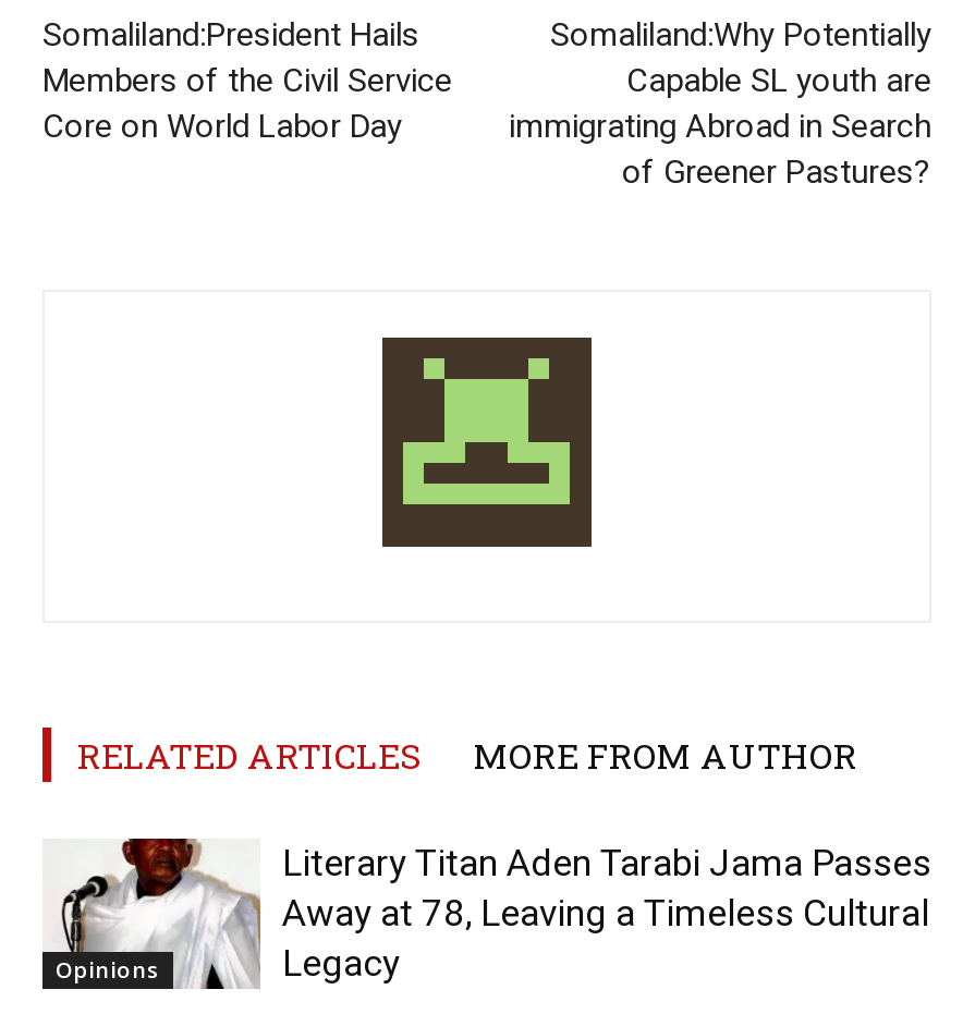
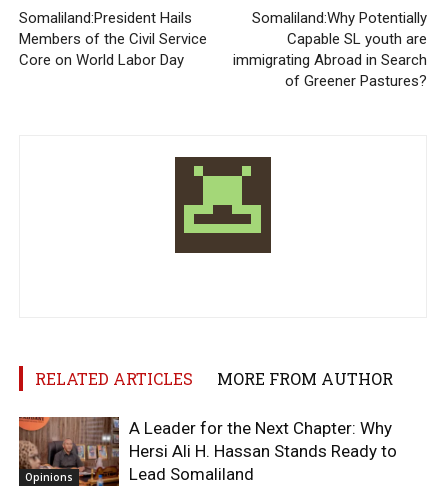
[42,836,931,991] [image] | Literary Titan Aden Tarabi Jama Passes | Away at 78, Leaving a Timeless Cultural | Legacy -> [18,416,397,487] [image] | A Leader for the Next Chapter: Why | Hersi Ali H. Hassan Stands Ready to | Lead Somaliland

